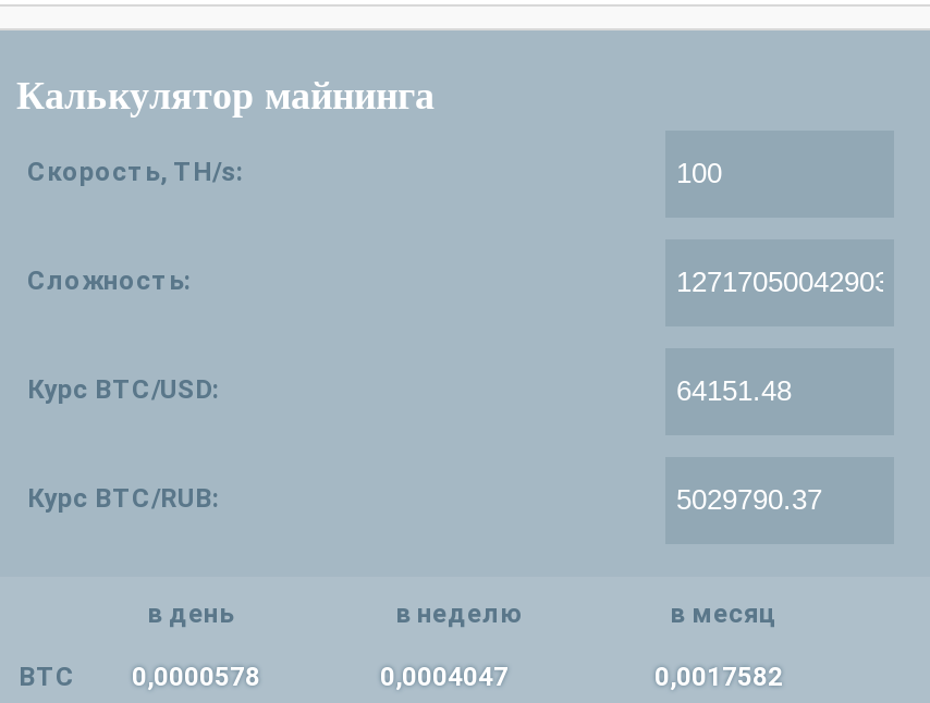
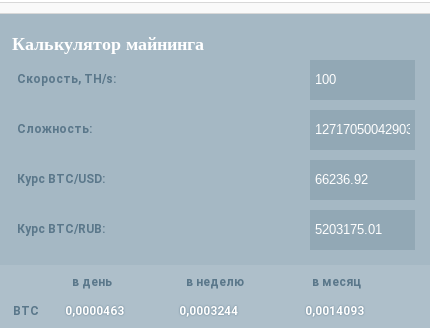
[19,662,260,692] BTC 0,0000578 -> [13,304,124,318] BTC 0,0000463
[380,662,509,692] 0,0004047 -> [179,304,238,318] 0,0003244
[654,662,783,692] 0,0017582 -> [305,304,364,318] 0,0014093

